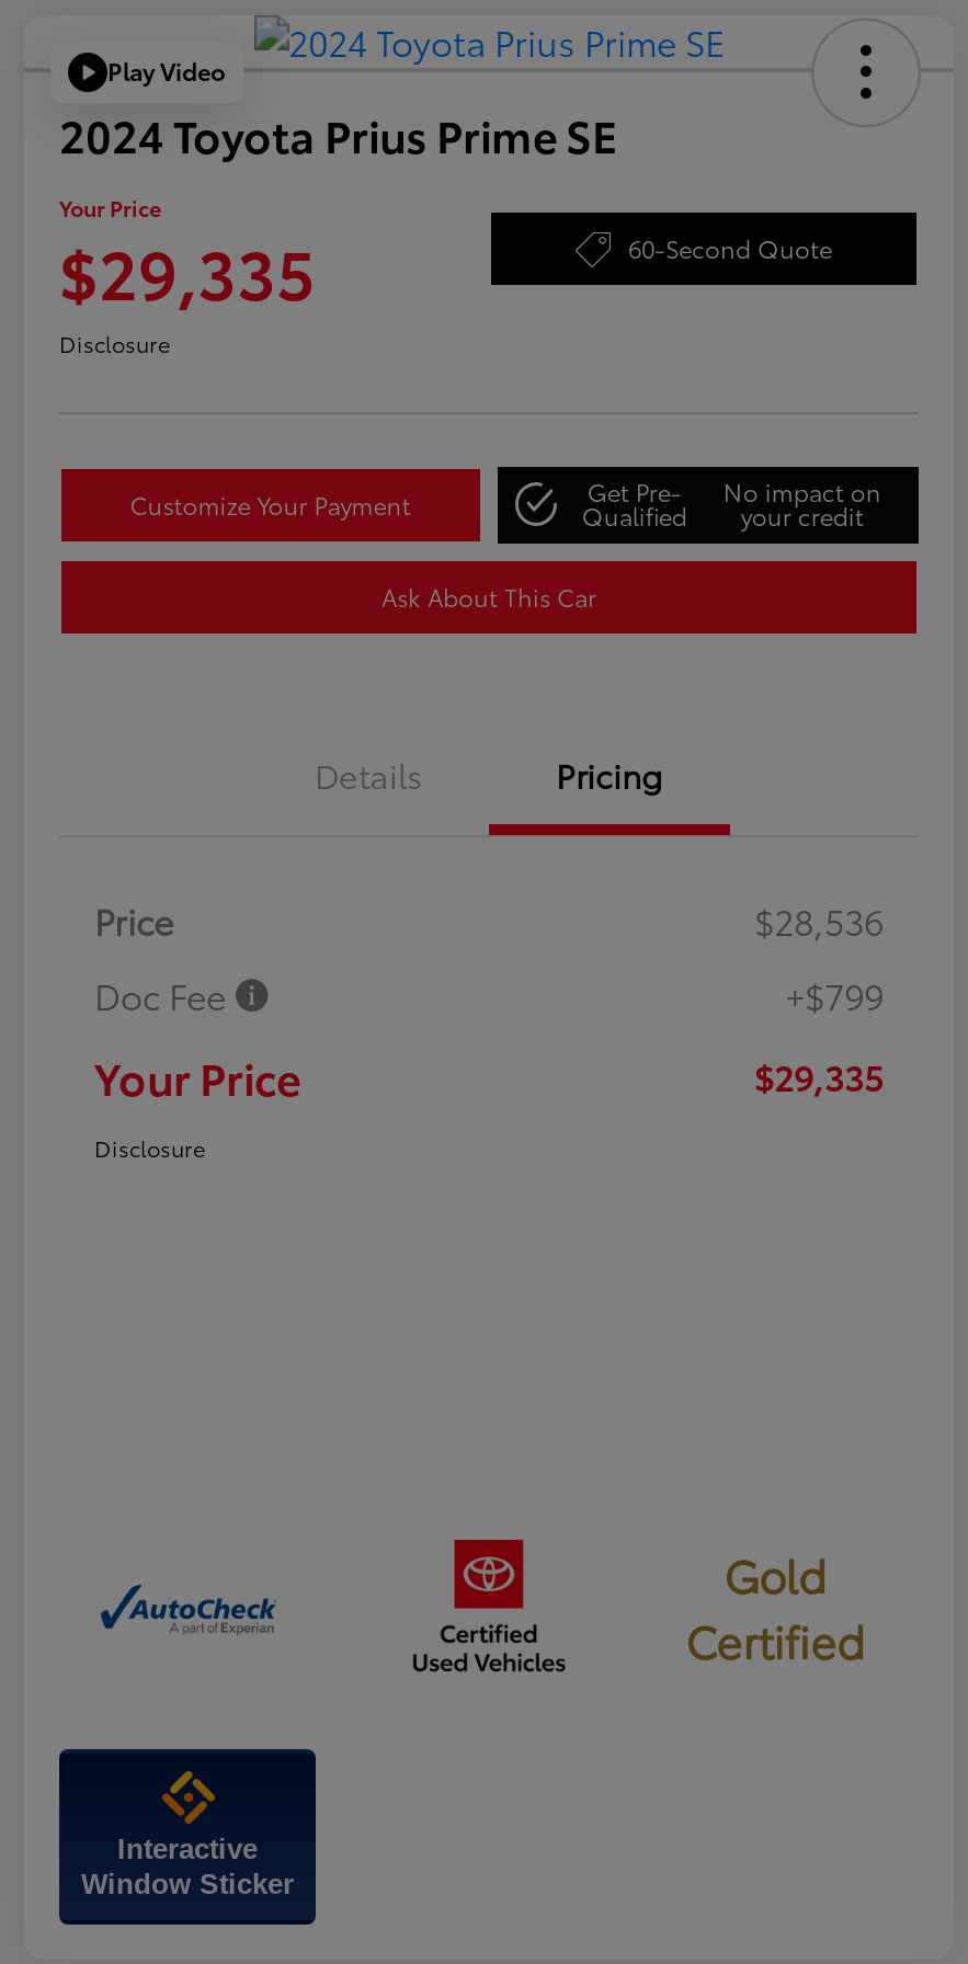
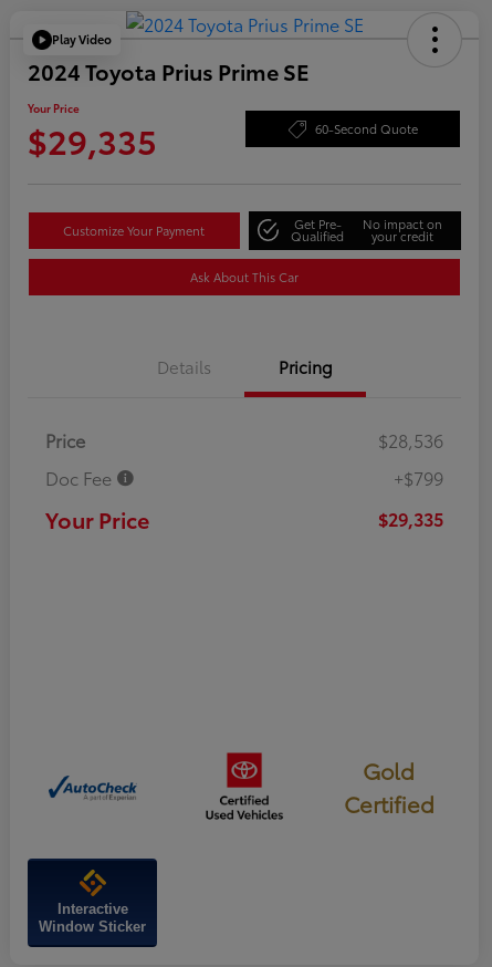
[59,326,171,359] Disclosure -> none
[94,1130,206,1163] Disclosure -> none

